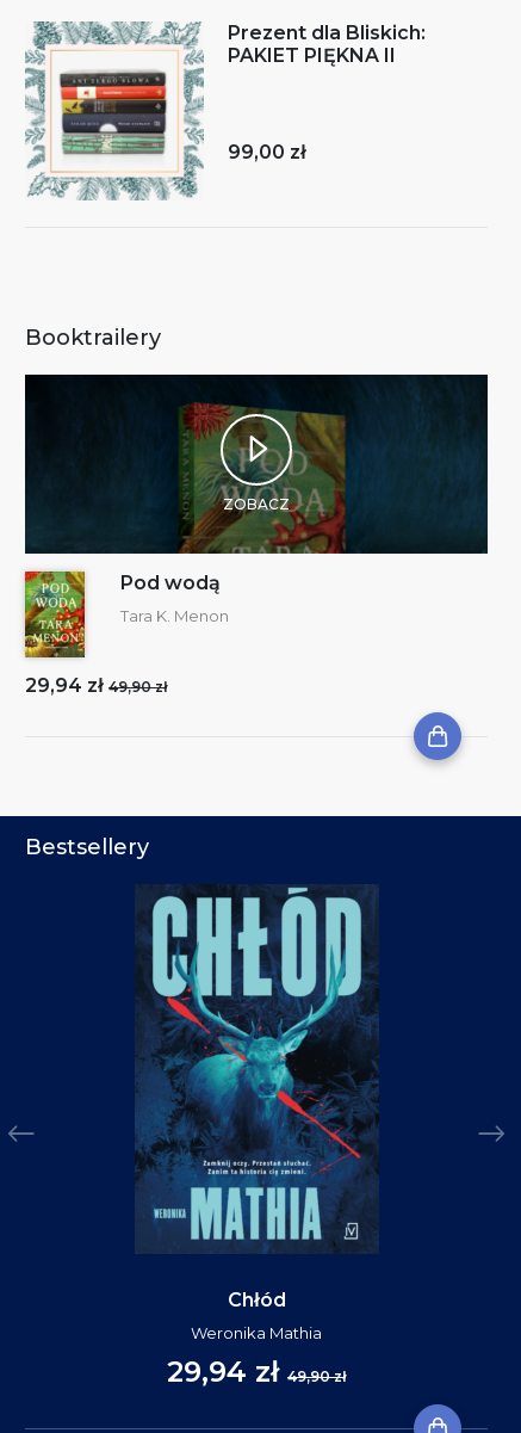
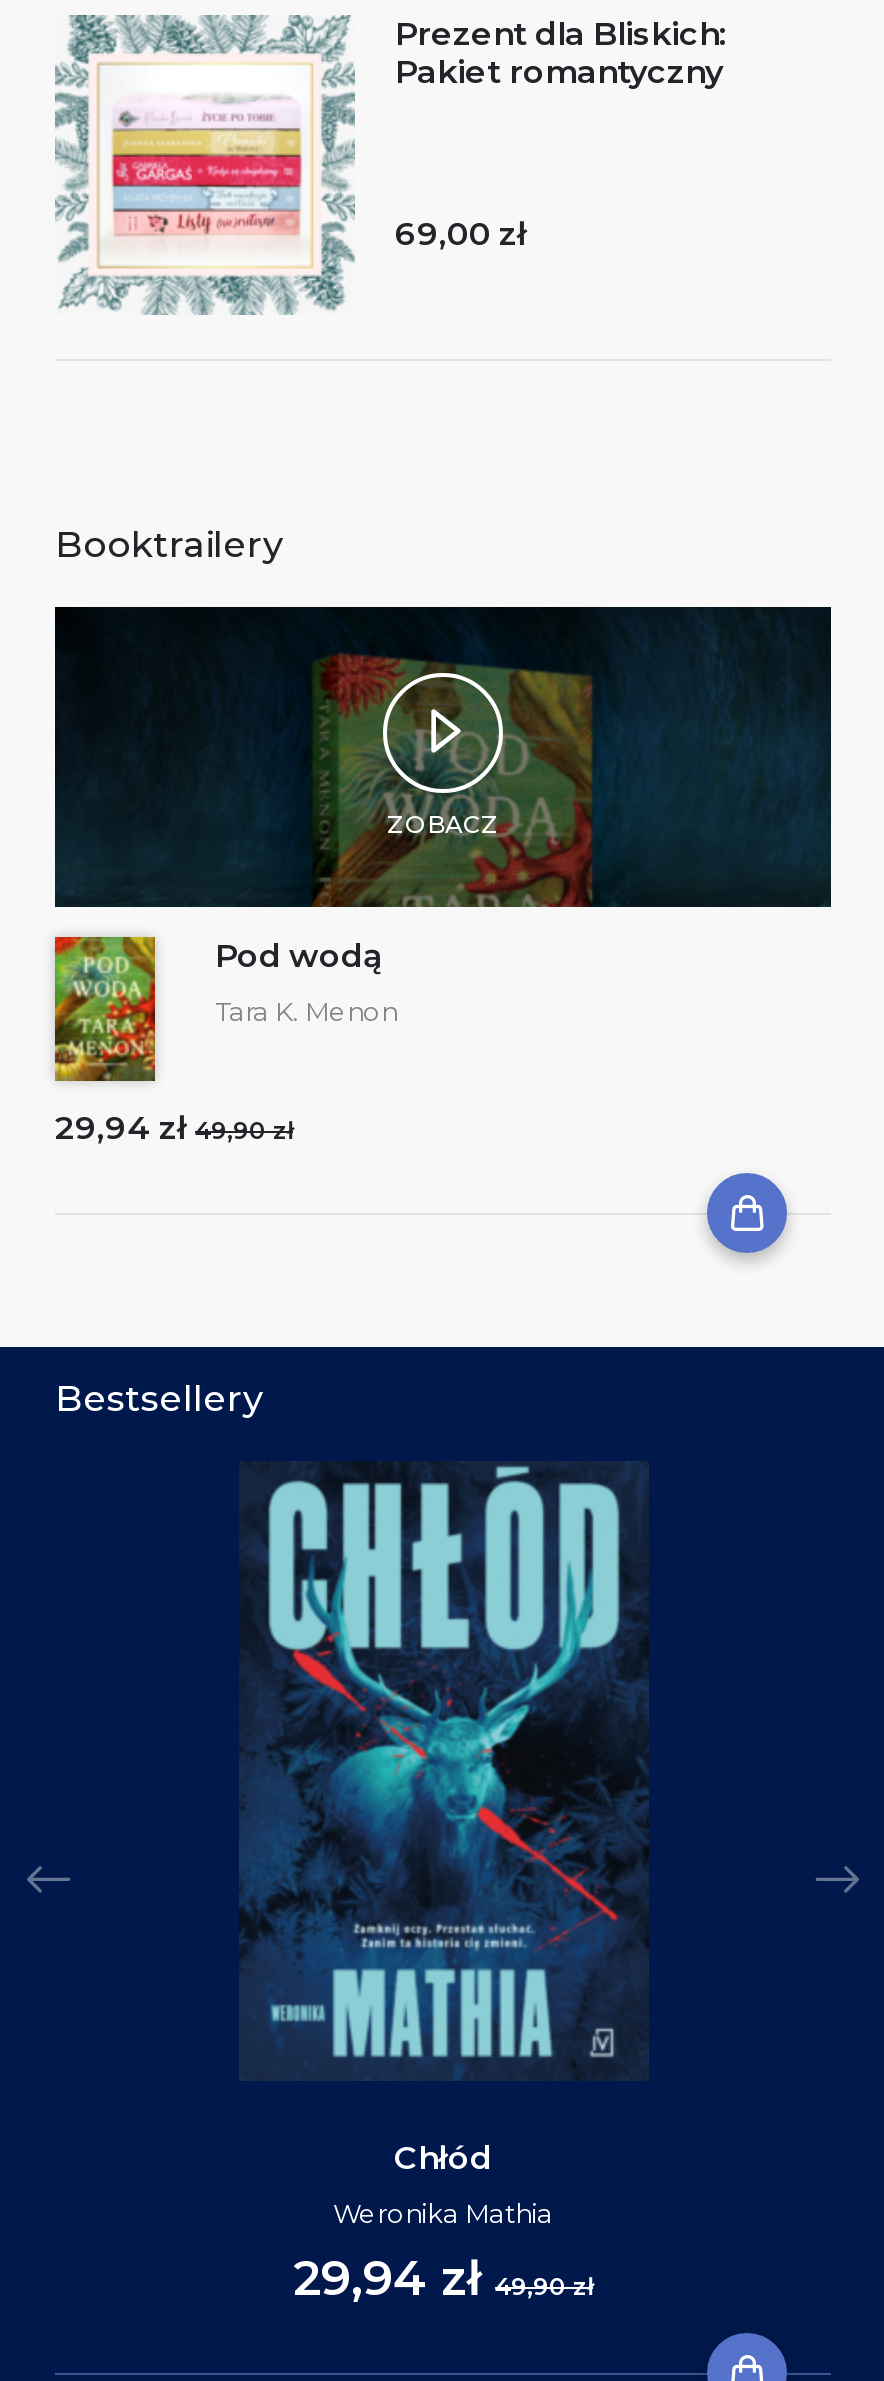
[228,44,396,67] PAKIET PIĘKNA II -> [395,53,723,91] Pakiet romantyczny
[58,70,172,156] [image] -> [111,99,303,239] [image]
[228,141,306,164] 99,00 zł -> [395,215,527,253] 69,00 zł

